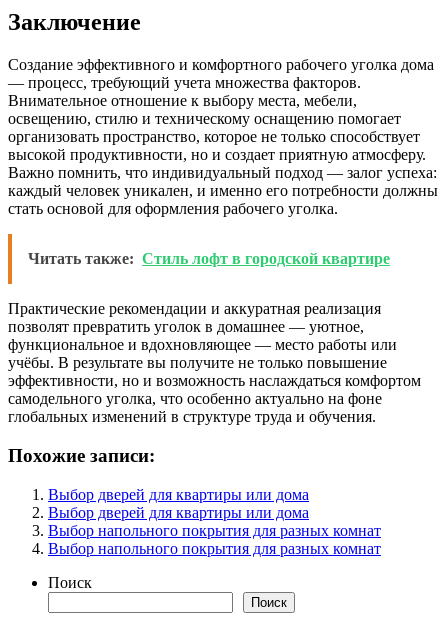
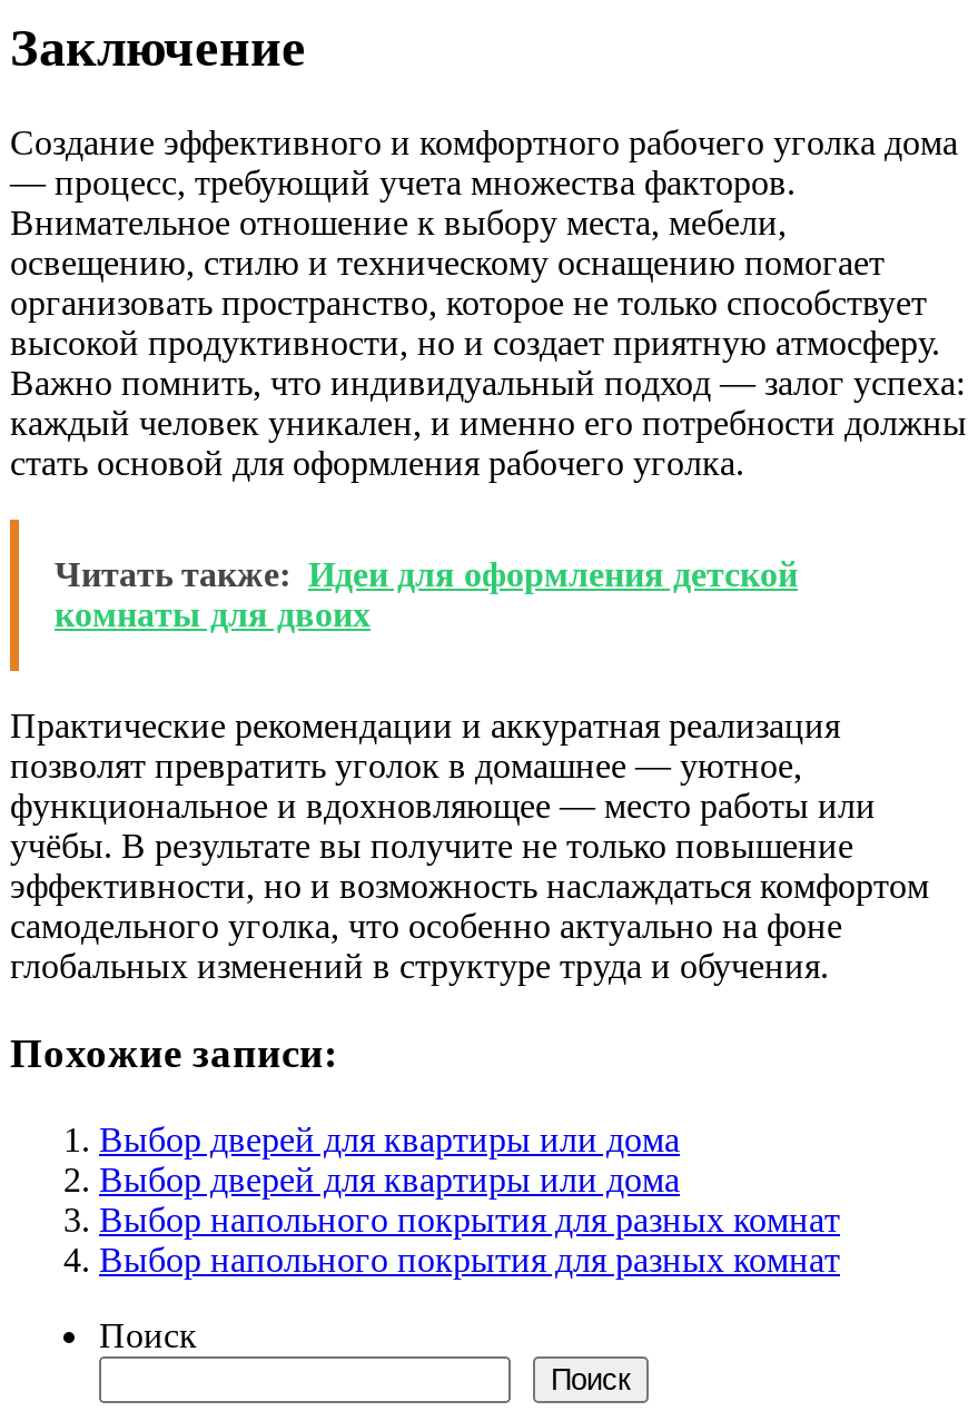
[28,250,390,267] Читать также: Стиль лофт в городской квартире -> [55,556,798,634] Читать также: Идеи для оформления детской | комнаты для двоих

